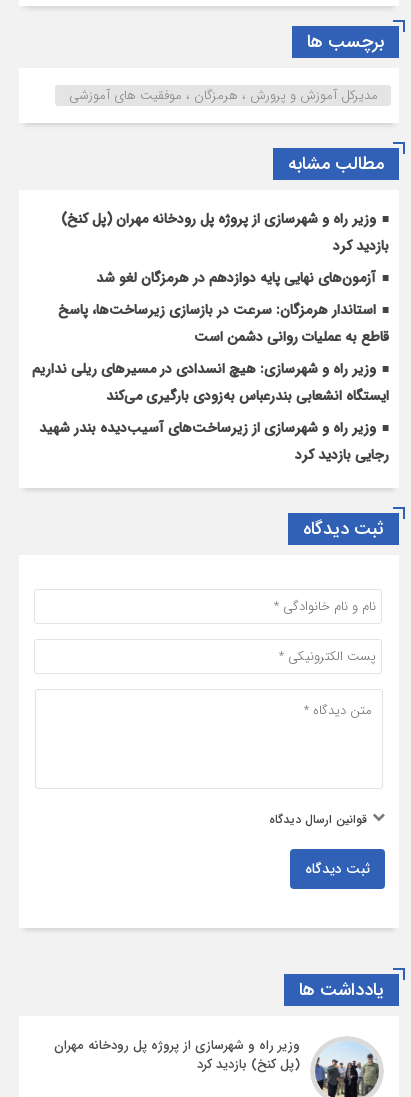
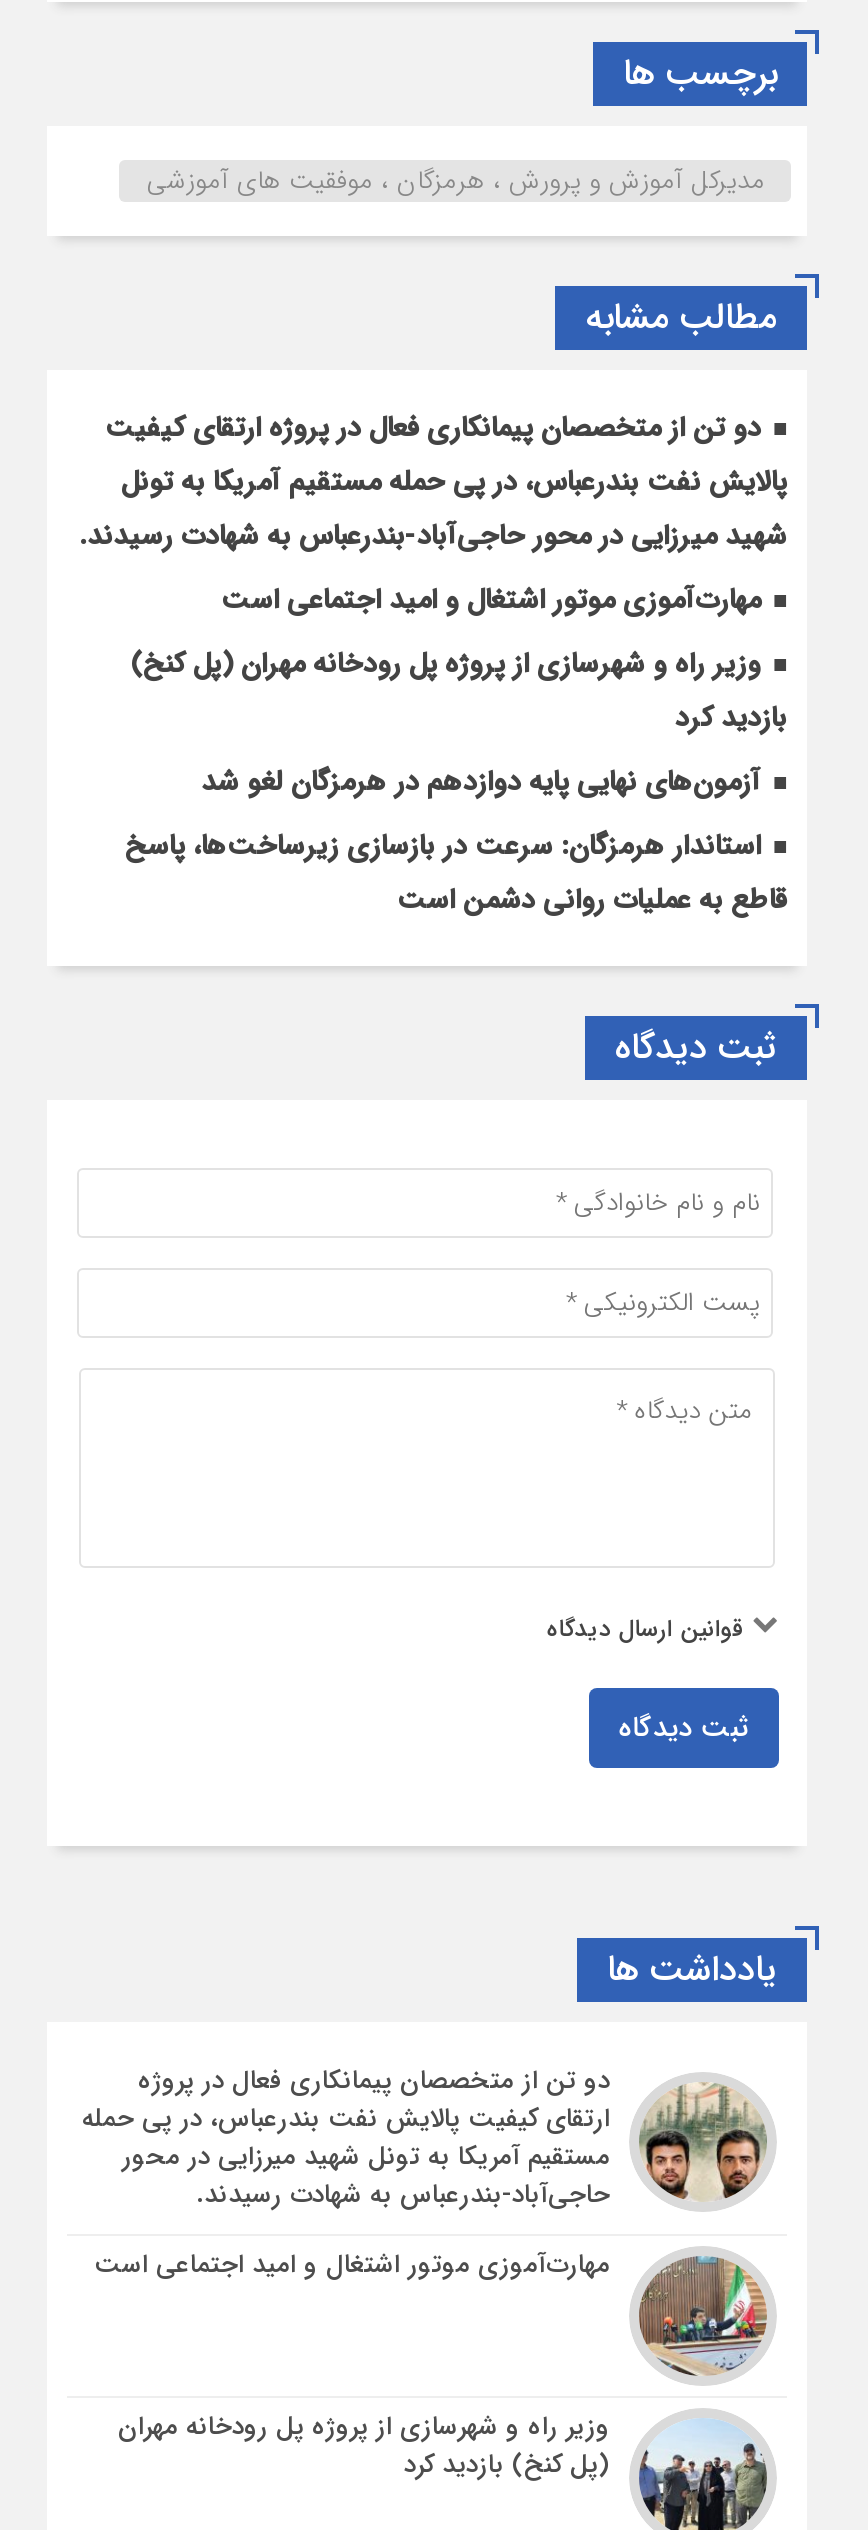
none -> [79,407,787,623] دو تن از متخصصان پیمانکاری فعال در پروژه ارتقای کیفیت | پالایش نفت بندرعباس، در پی حمله مستقیم آمریکا به تونل | شهید میرزایی در محور حاجی‌آباد-بندرعباس به شهادت رسیدند. | مهارت‌آموزی موتور اشتغال و امید اجتماعی است
[32,358,389,466] وزیر راه و شهرسازی: هیچ انسدادی در مسیرهای ریلی نداریم | ایستگاه انشعابی بندرعباس به‌زودی بارگیری می‌کند | وزیر راه و شهرسازی از زیرساخت‌های آسیب‌دیده بندر شهید | رجایی بازدید کرد -> none
none -> [82,2059,767,2285] [image] | دو تن از متخصصان پیمانکاری فعال در پروژه | ارتقای کیفیت پالایش نفت بندرعباس، در پی حمله | مستقیم آمریکا به تونل شهید میرزایی در محور | حاجی‌آباد-بندرعباس به شهادت رسیدند. | مهارت‌آموزی موتور اشتغال و امید اجتماعی است
none -> [629,2252,775,2386] [image]

